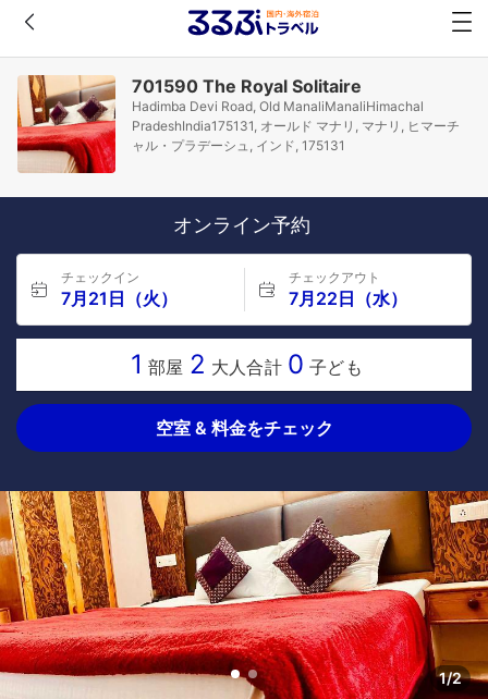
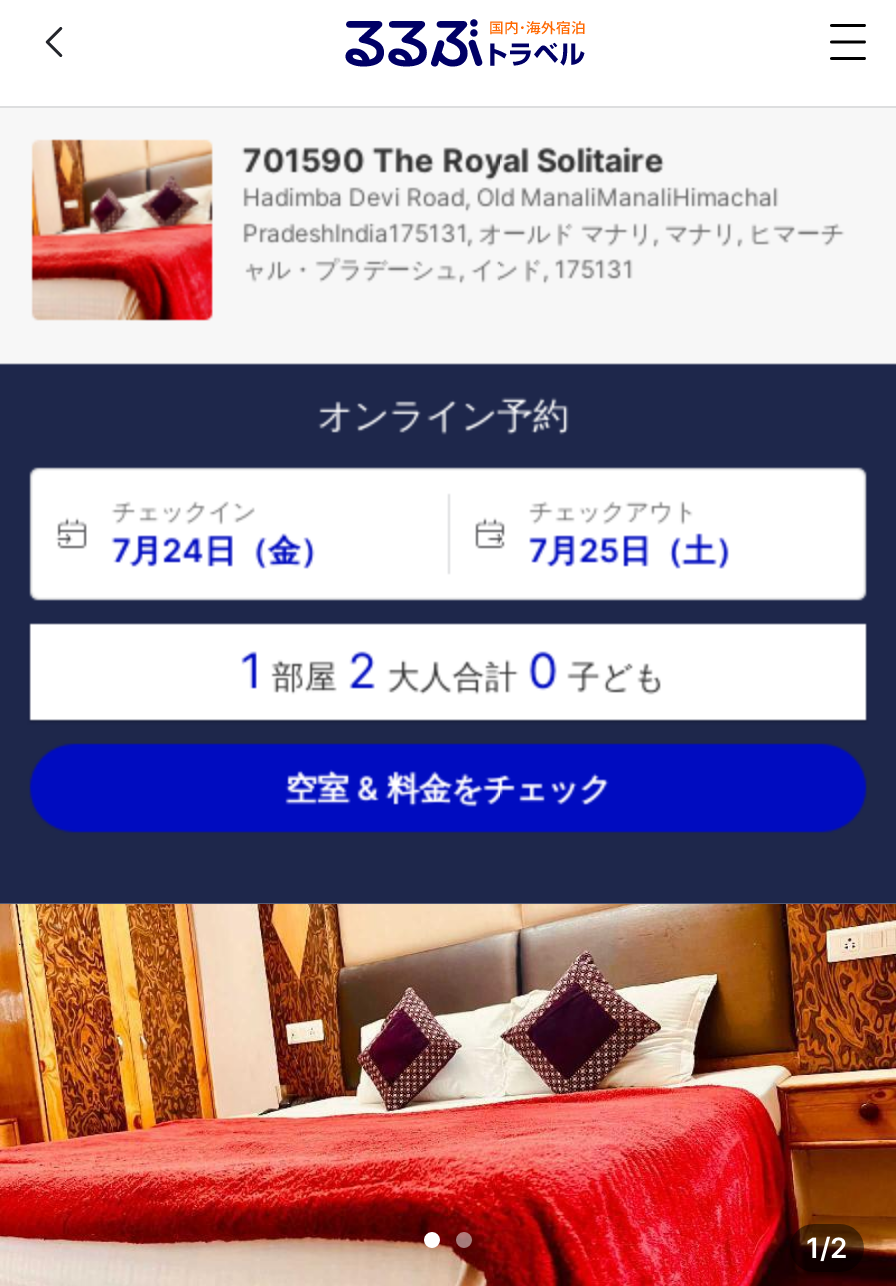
[61,287,178,309] 7月21日（火） -> [112,530,332,570] 7月24日（金）
[288,287,407,309] 7月22日（水） -> [529,530,747,570] 7月25日（土）

